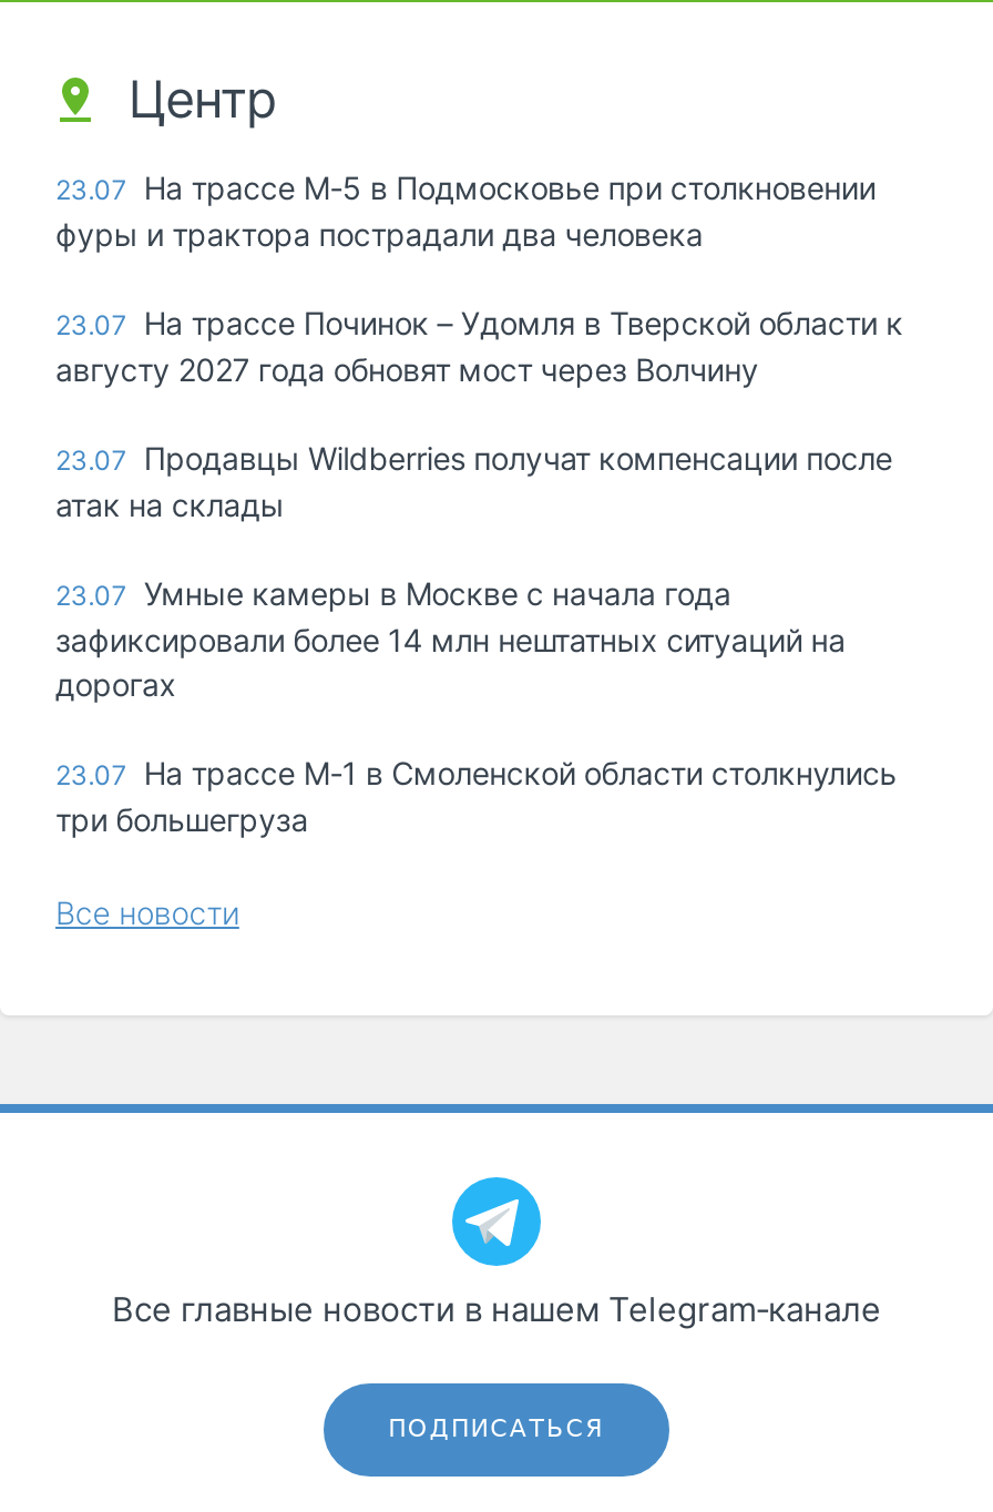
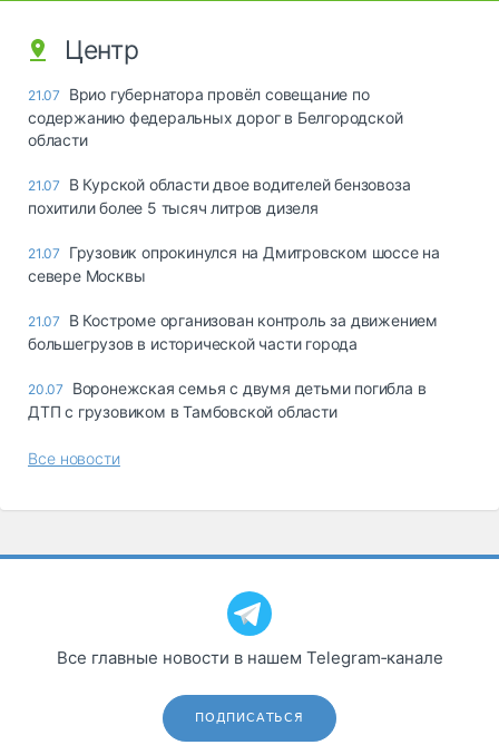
[55,169,876,253] 23.07 На трассе М-5 в Подмосковье при столкновении | фуры и трактора пострадали два человека -> [28,85,403,149] 21.07 Врио губернатора провёл совещание по | содержанию федеральных дорог в Белгородской | области
[55,304,903,388] 23.07 На трассе Починок – Удомля в Тверской области к | августу 2027 года обновят мост через Волчину -> [28,175,410,217] 21.07 В Курской области двое водителей бензовоза | похитили более 5 тысяч литров дизеля
[55,439,892,523] 23.07 Продавцы Wildberries получат компенсации после | атак на склады -> [28,243,440,285] 21.07 Грузовик опрокинулся на Дмитровском шоссе на | севере Москвы
[55,574,845,703] 23.07 Умные камеры в Москве с начала года | зафиксировали более 14 млн нештатных ситуаций на | дорогах -> [28,311,438,353] 21.07 В Костроме организован контроль за движением | большегрузов в исторической части города
[55,754,897,838] 23.07 На трассе М-1 в Смоленской области столкнулись | три большегруза -> [28,379,426,421] 20.07 Воронежская семья с двумя детьми погибла в | ДТП с грузовиком в Тамбовской области

